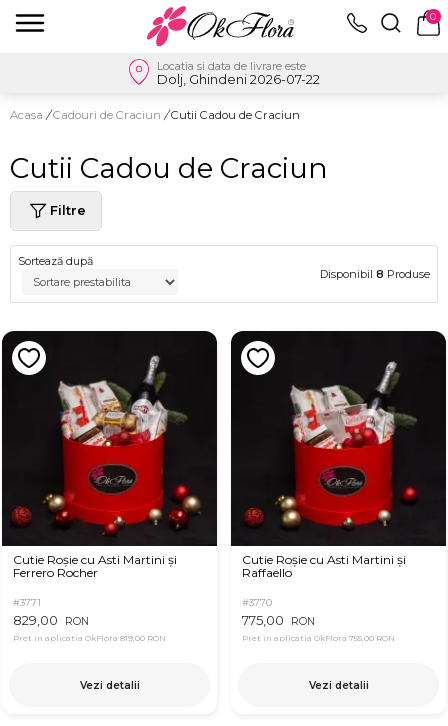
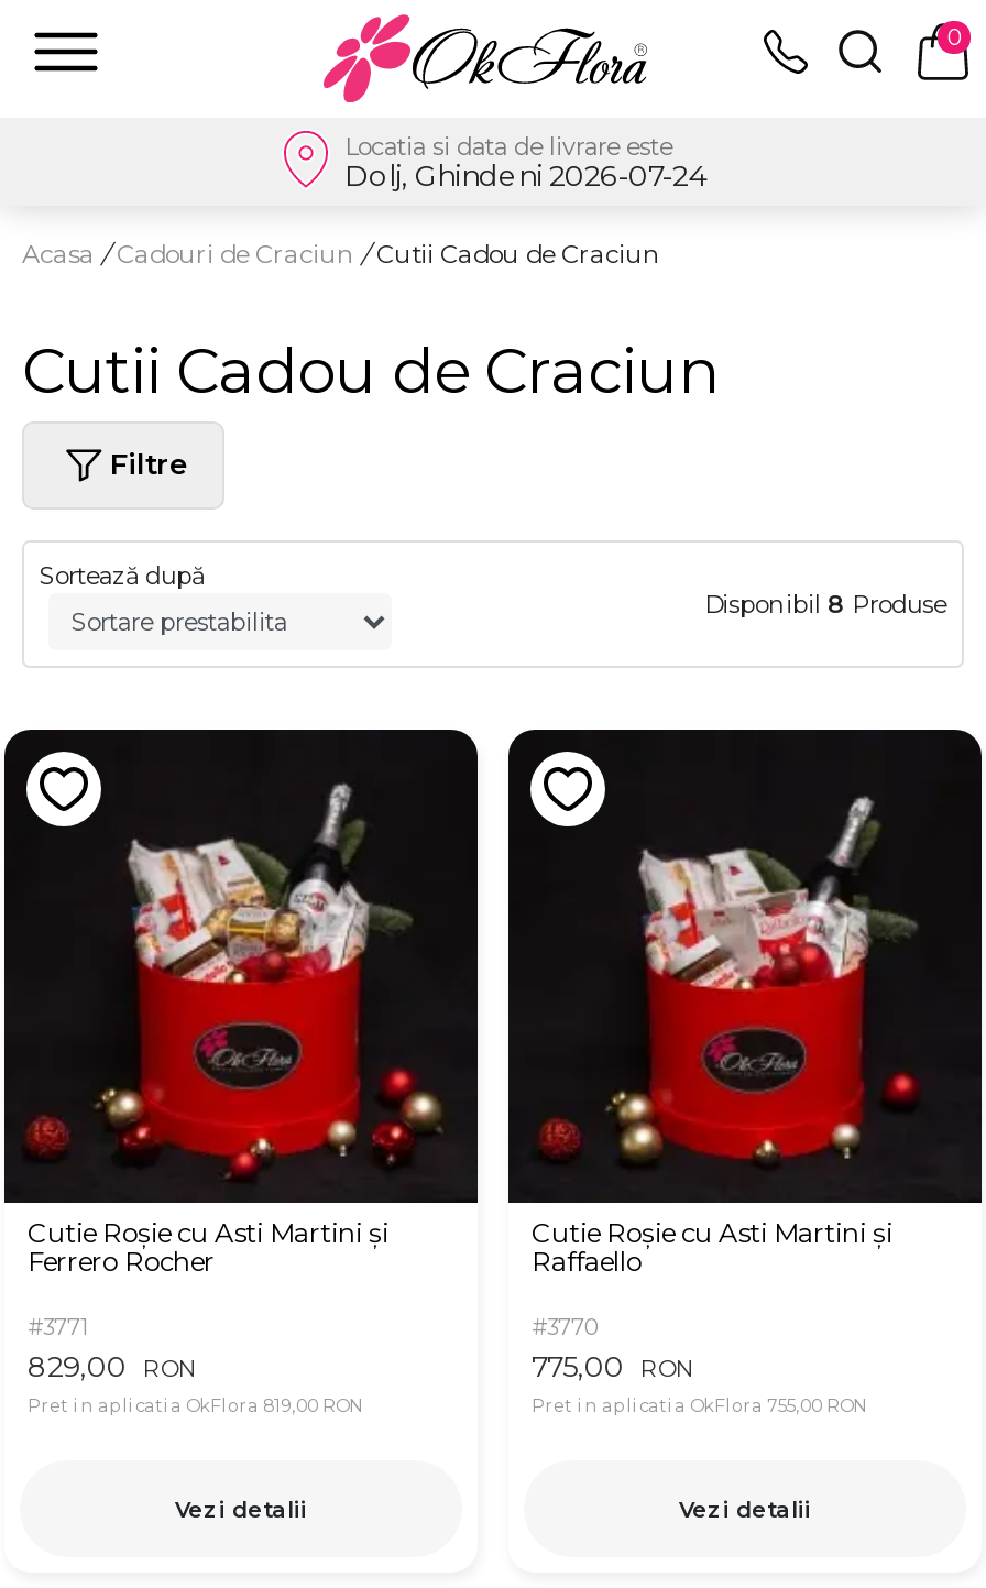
[157,71,320,87] Dolj, Ghindeni 2026-07-22 -> [344,157,705,192] Dolj, Ghindeni 2026-07-24

